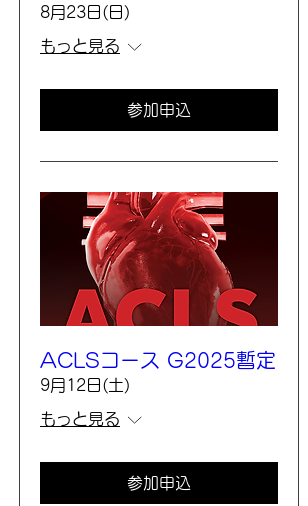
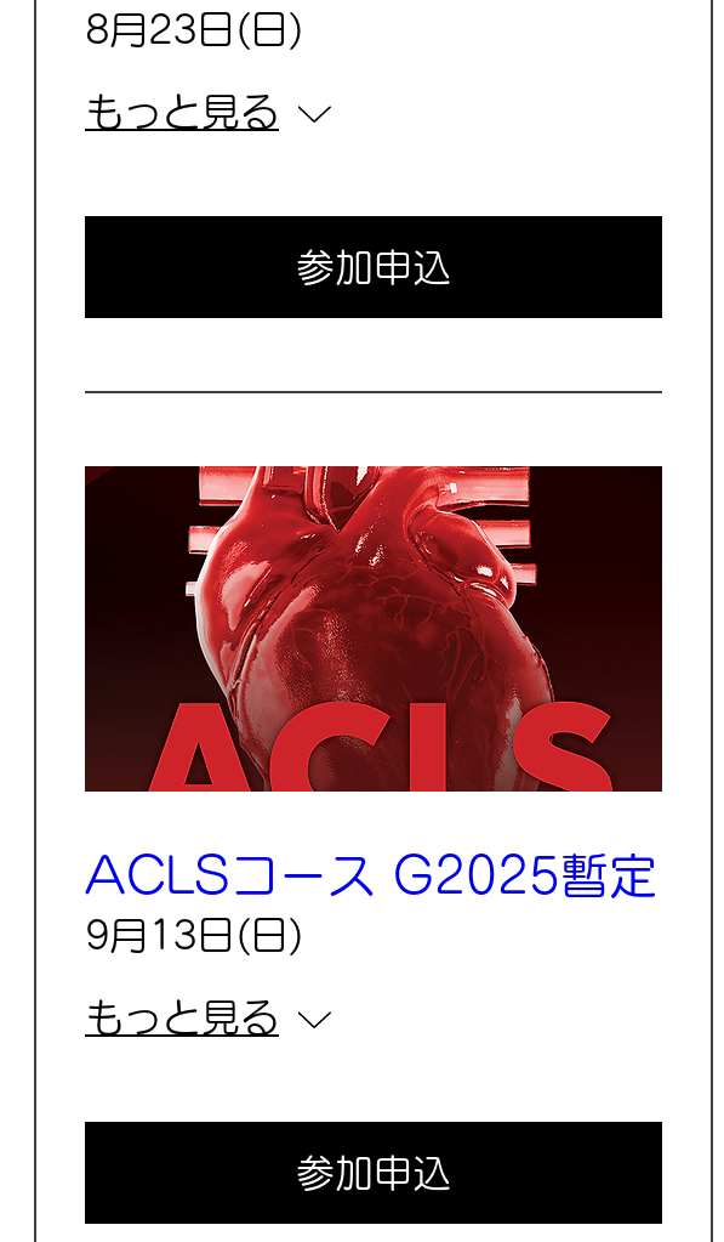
[40,377,130,393] 9月12日(土) -> [85,914,303,953] 9月13日(日)

